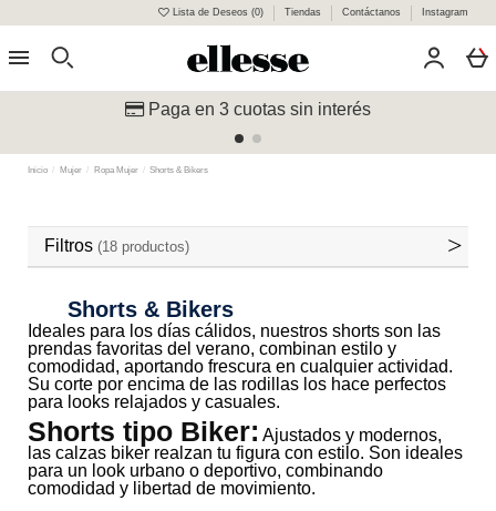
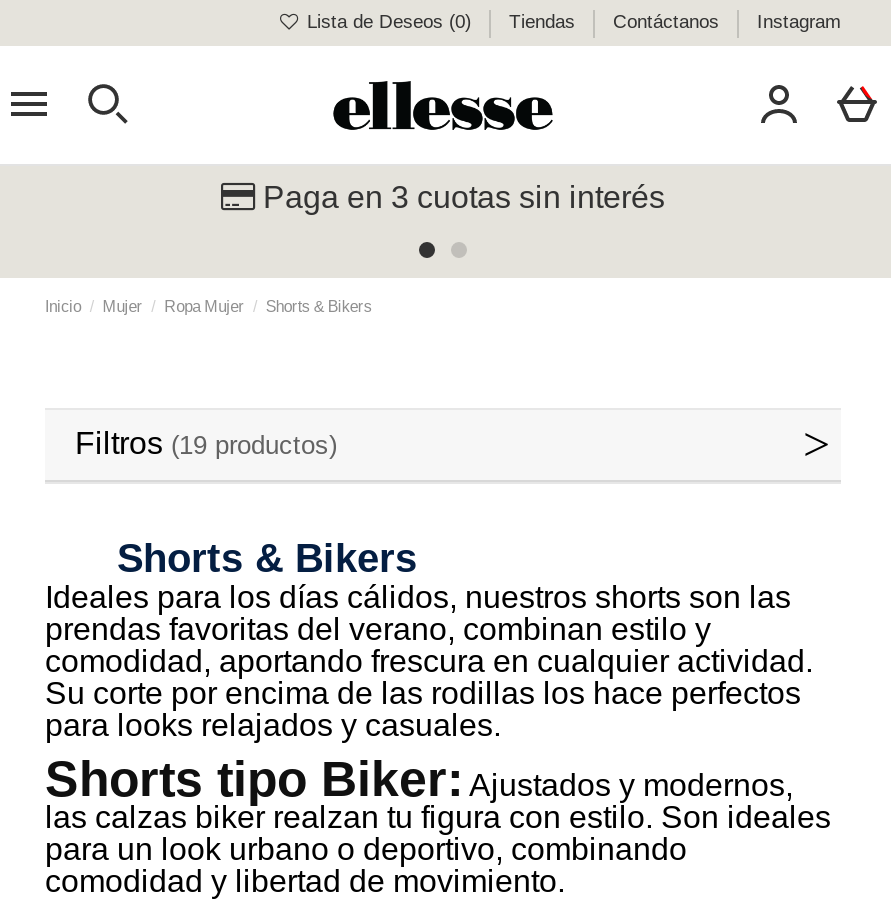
[44,236,189,255] Filtros (18 productos) -> [75,426,337,460] Filtros (19 productos)

